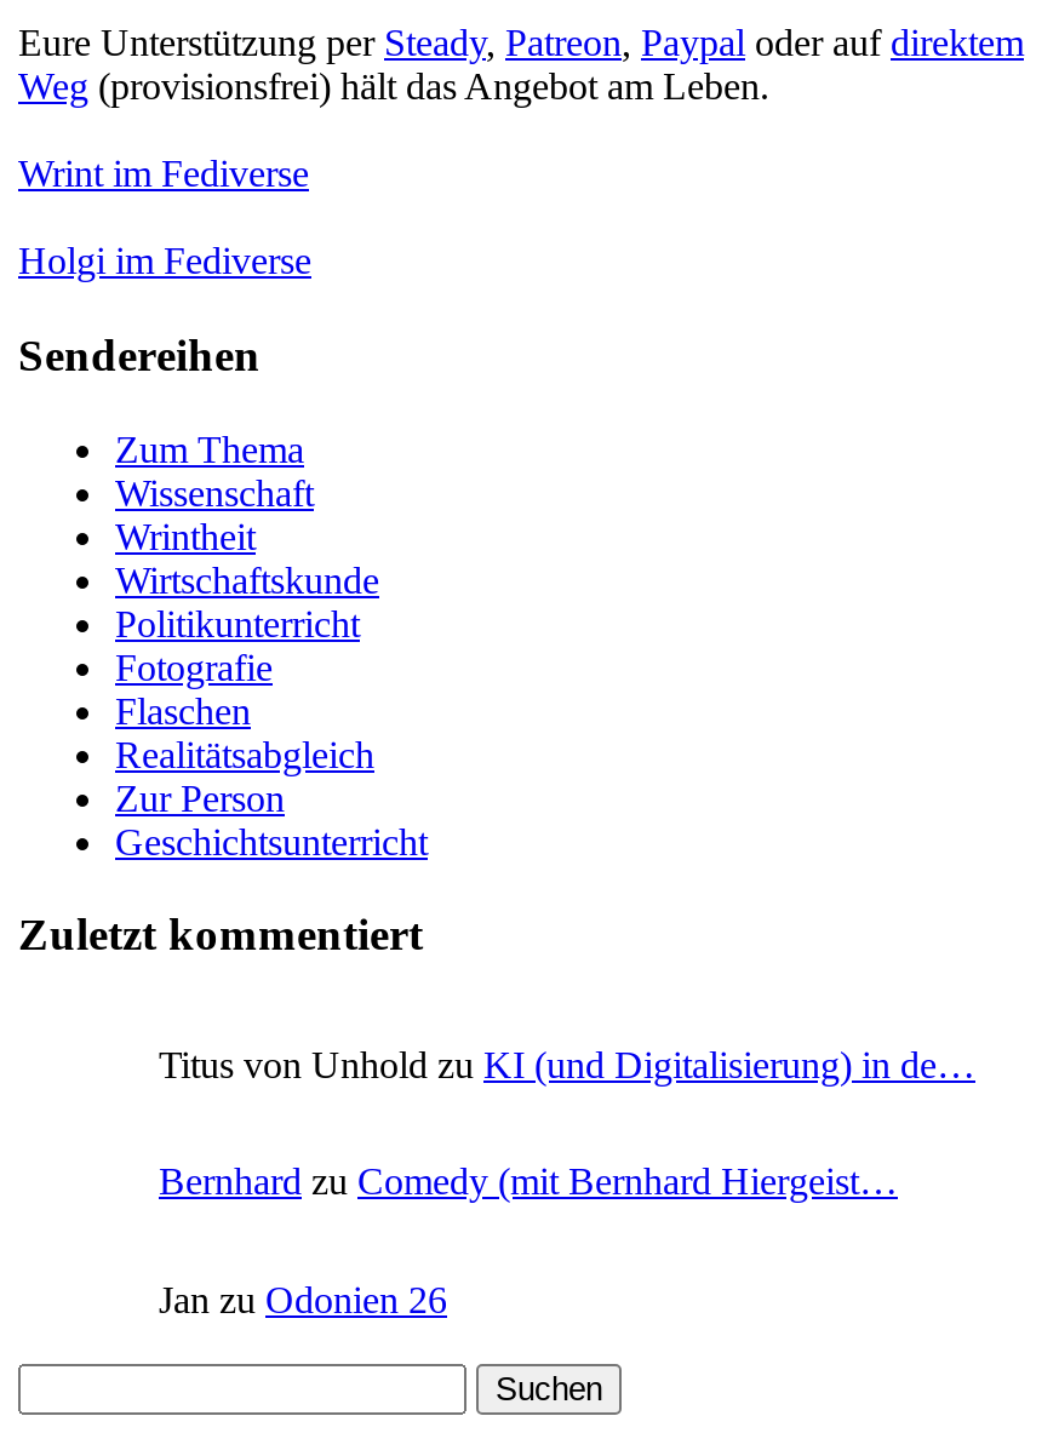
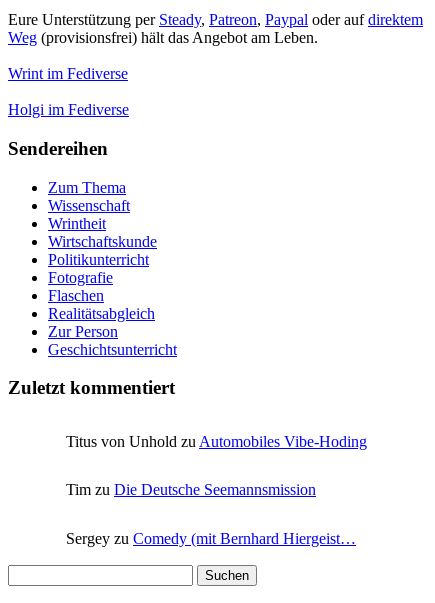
[159,1045,975,1086] Titus von Unhold zu KI (und Digitalisierung) in de… -> [66,433,367,450] Titus von Unhold zu Automobiles Vibe-Hoding
[159,1161,898,1202] Bernhard zu Comedy (mit Bernhard Hiergeist… -> [66,481,316,498] Tim zu Die Deutsche Seemannsmission
[159,1280,447,1321] Jan zu Odonien 26 -> [66,530,356,547] Sergey zu Comedy (mit Bernhard Hiergeist…

